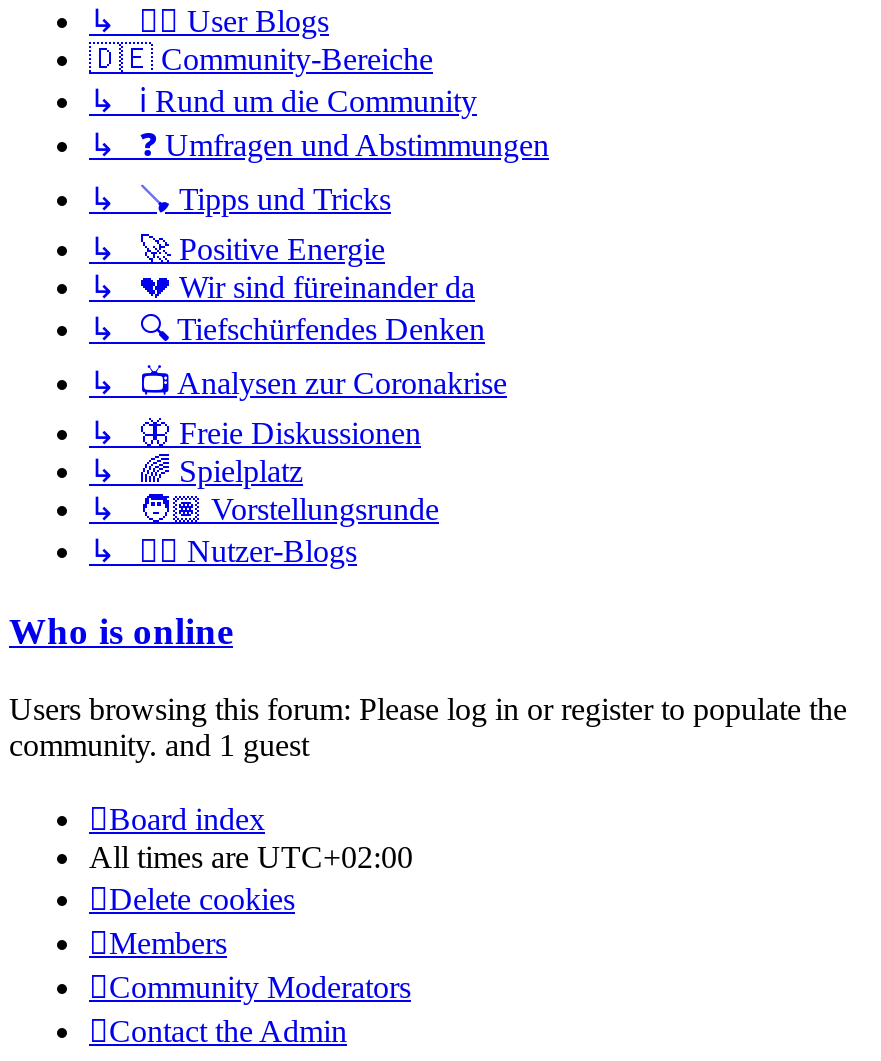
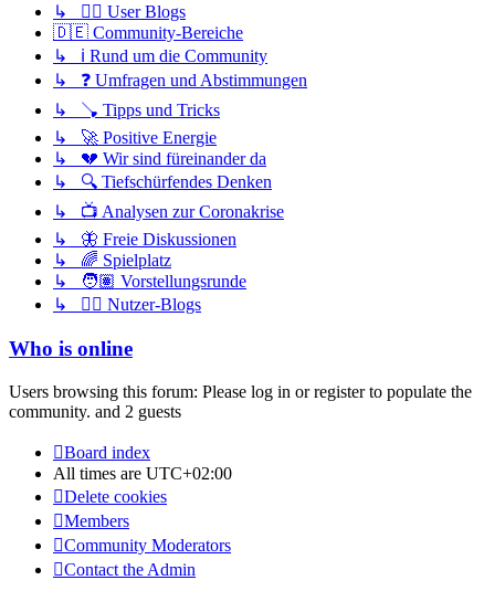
[9,728,309,762] community. and 1 guest -> [9,402,181,421] community. and 2 guests

